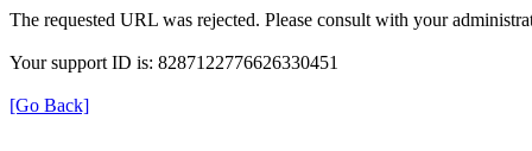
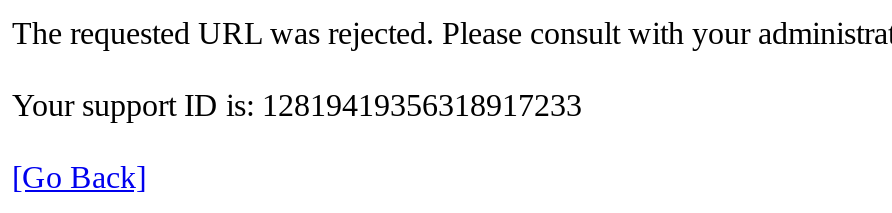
[9,52,338,73] Your support ID is: 8287122776626330451 -> [12,88,582,122] Your support ID is: 12819419356318917233

